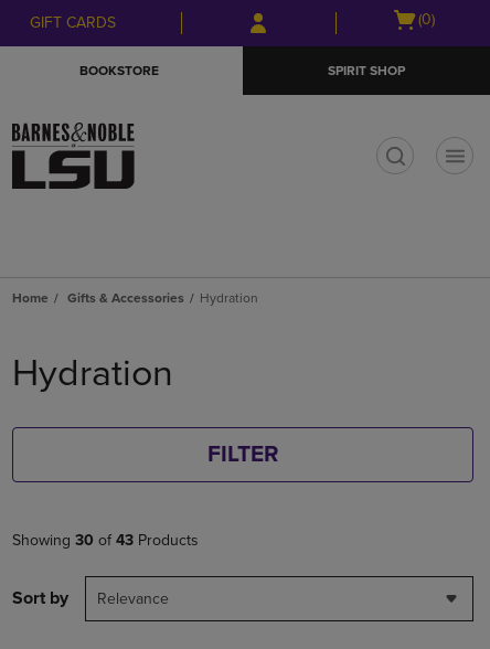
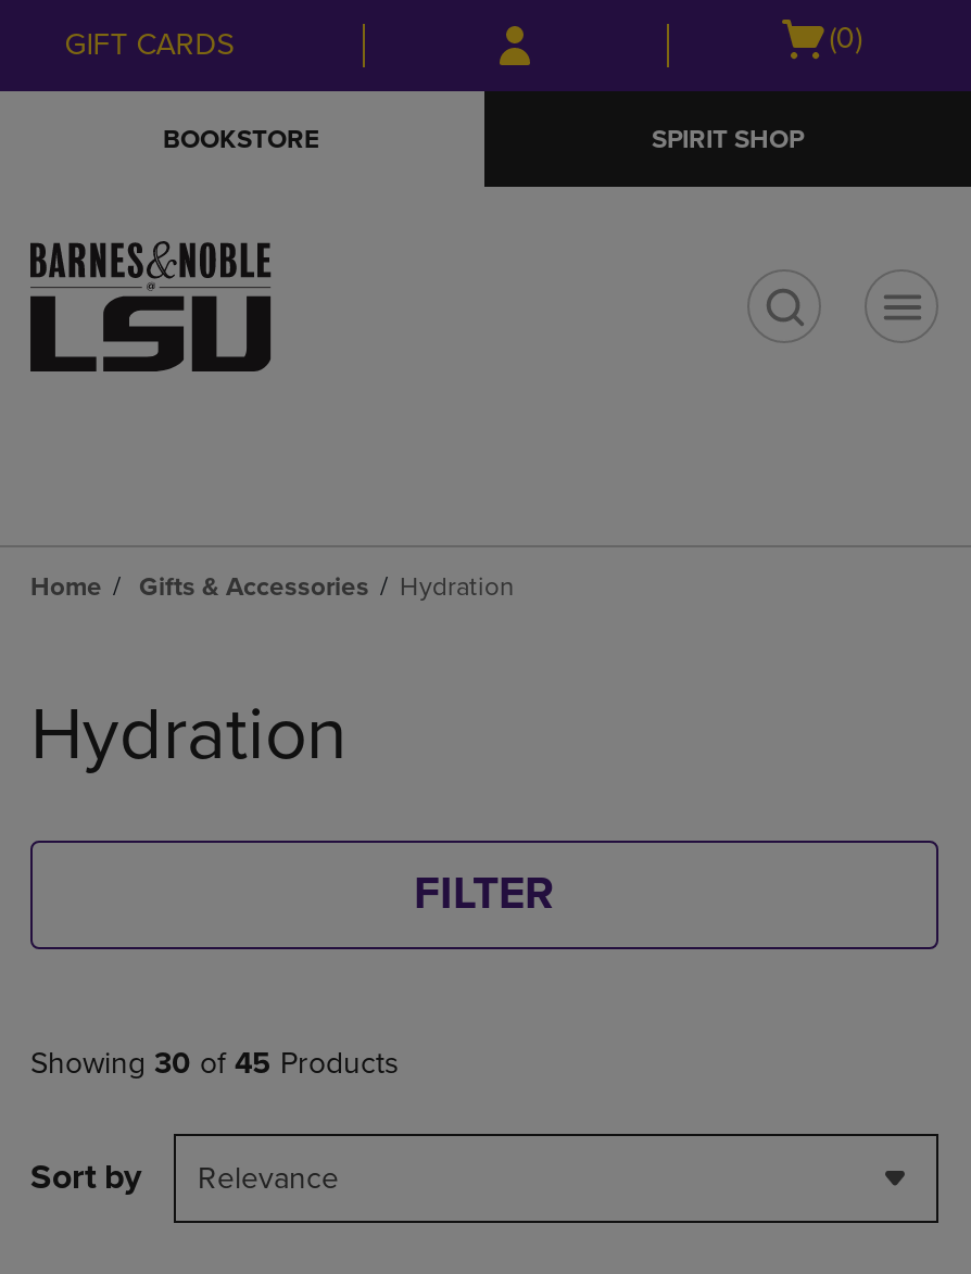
[12,531,199,550] Showing 30 of 43 Products -> [30,1045,400,1082] Showing 30 of 45 Products

